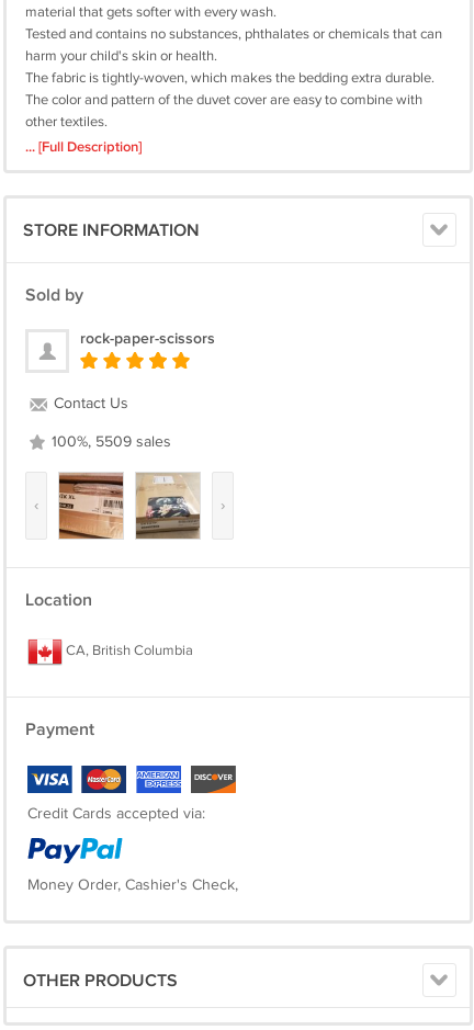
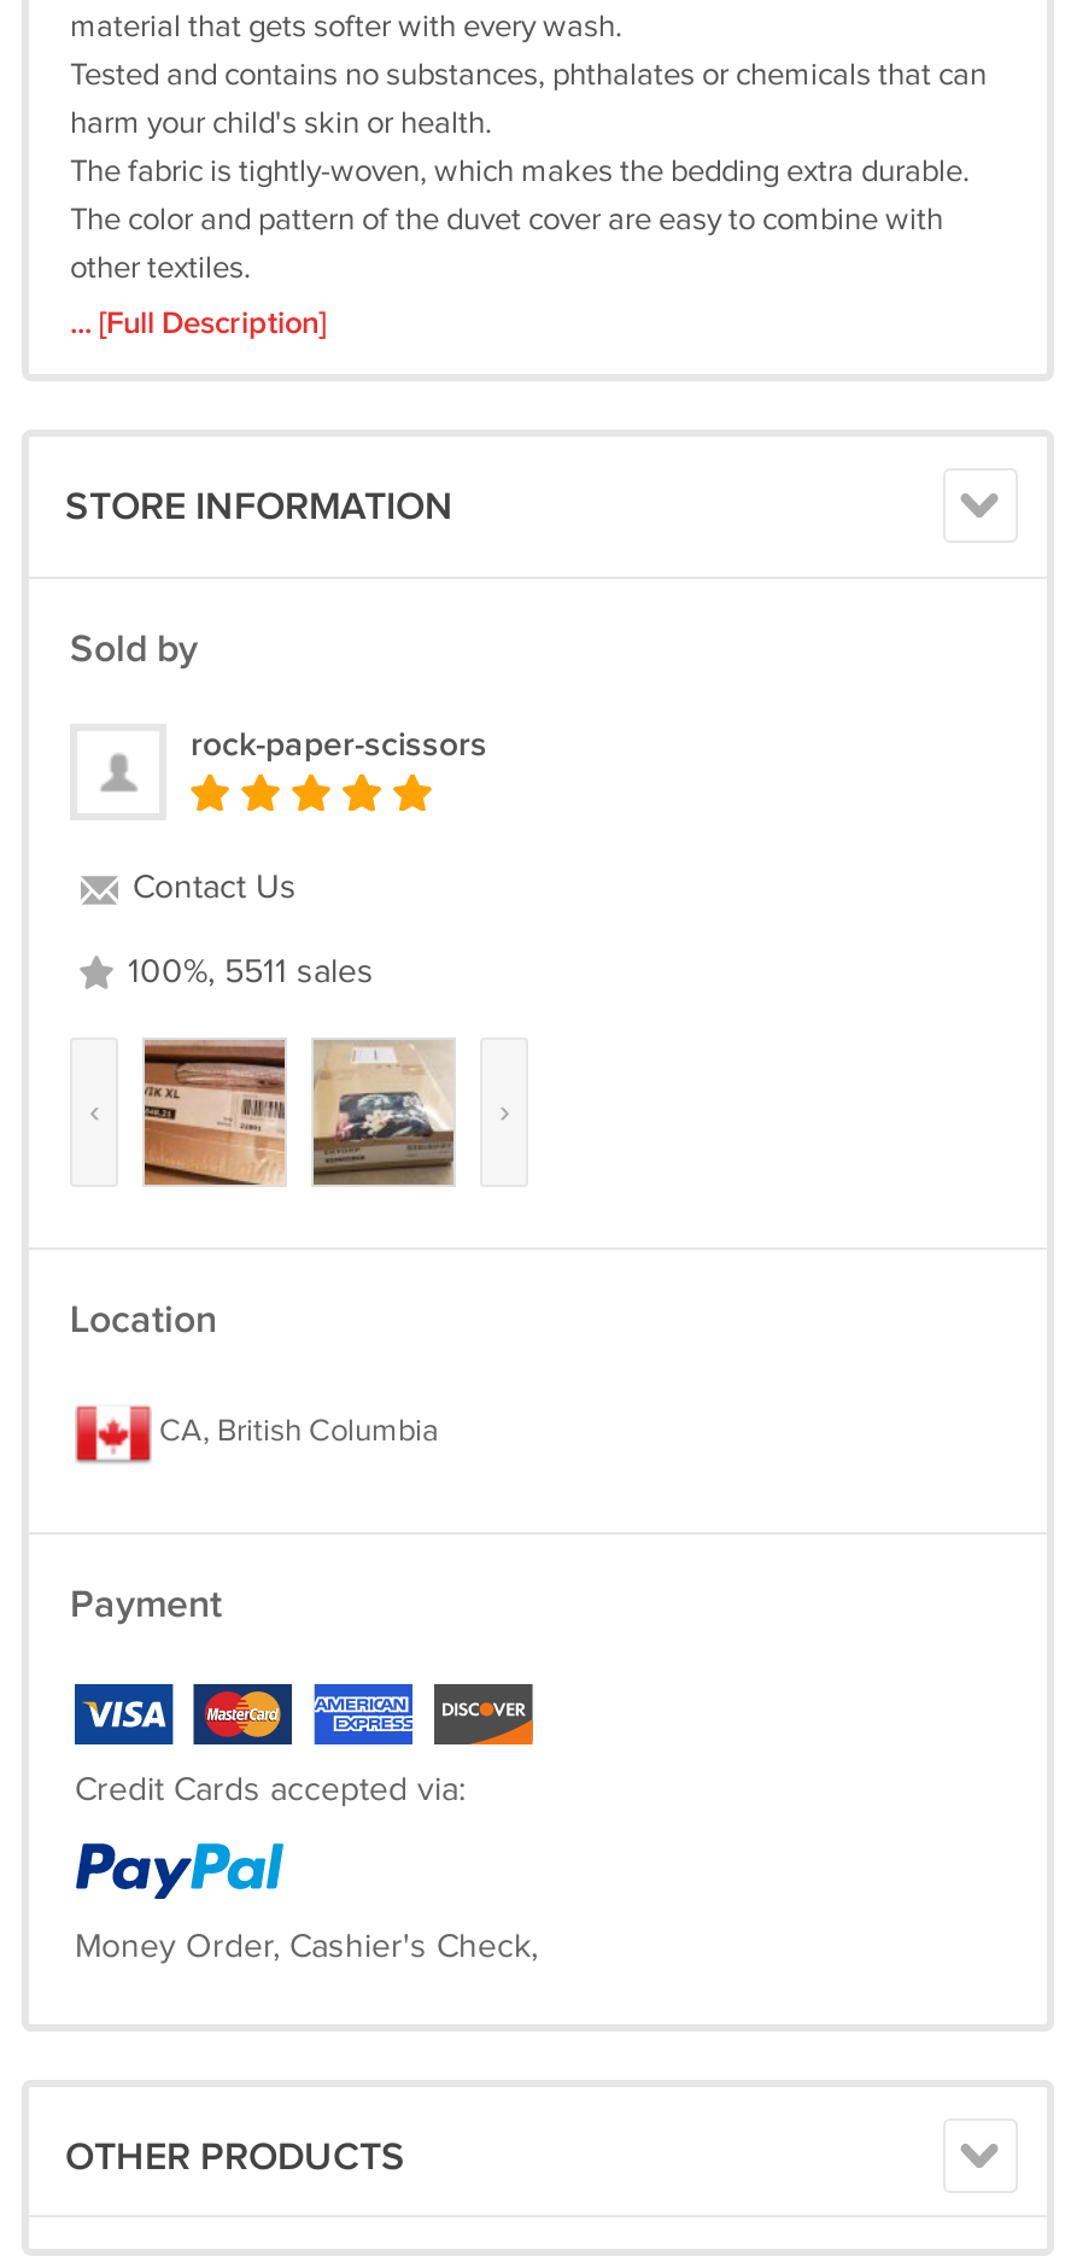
[47,433,171,451] 100%, 5509 sales -> [118,953,374,992] 100%, 5511 sales

